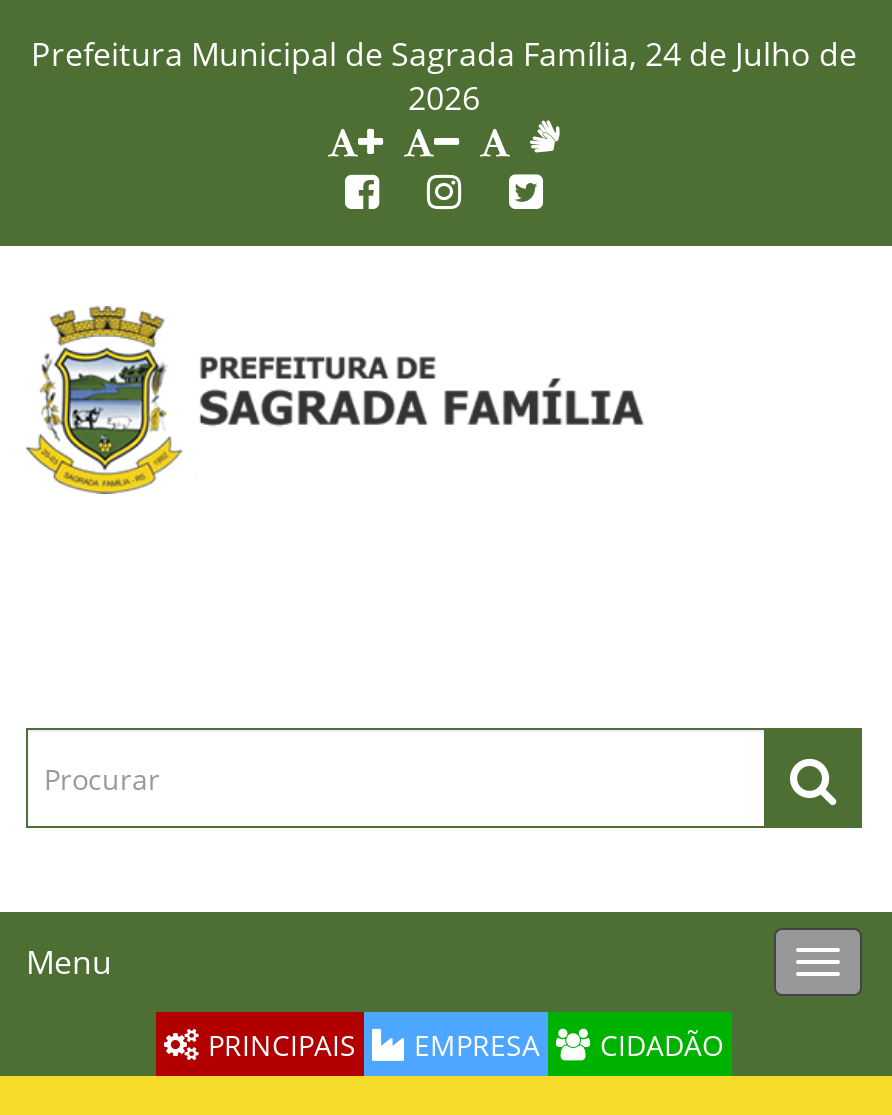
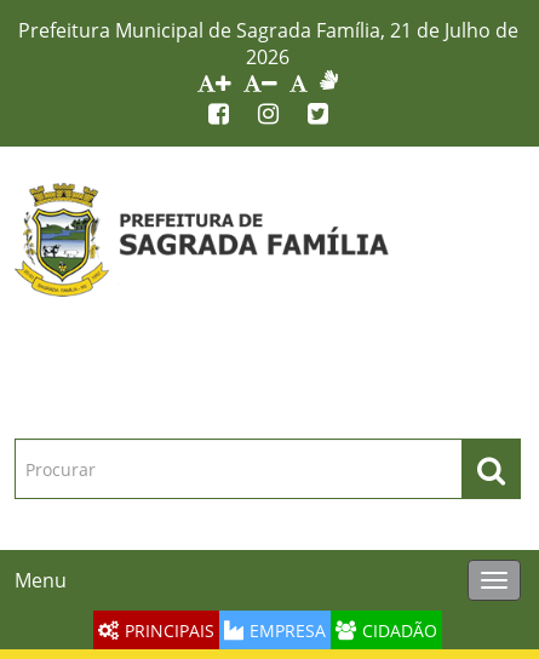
[31,32,857,76] Prefeitura Municipal de Sagrada Família, 24 de Julho de -> [18,17,518,44] Prefeitura Municipal de Sagrada Família, 21 de Julho de

